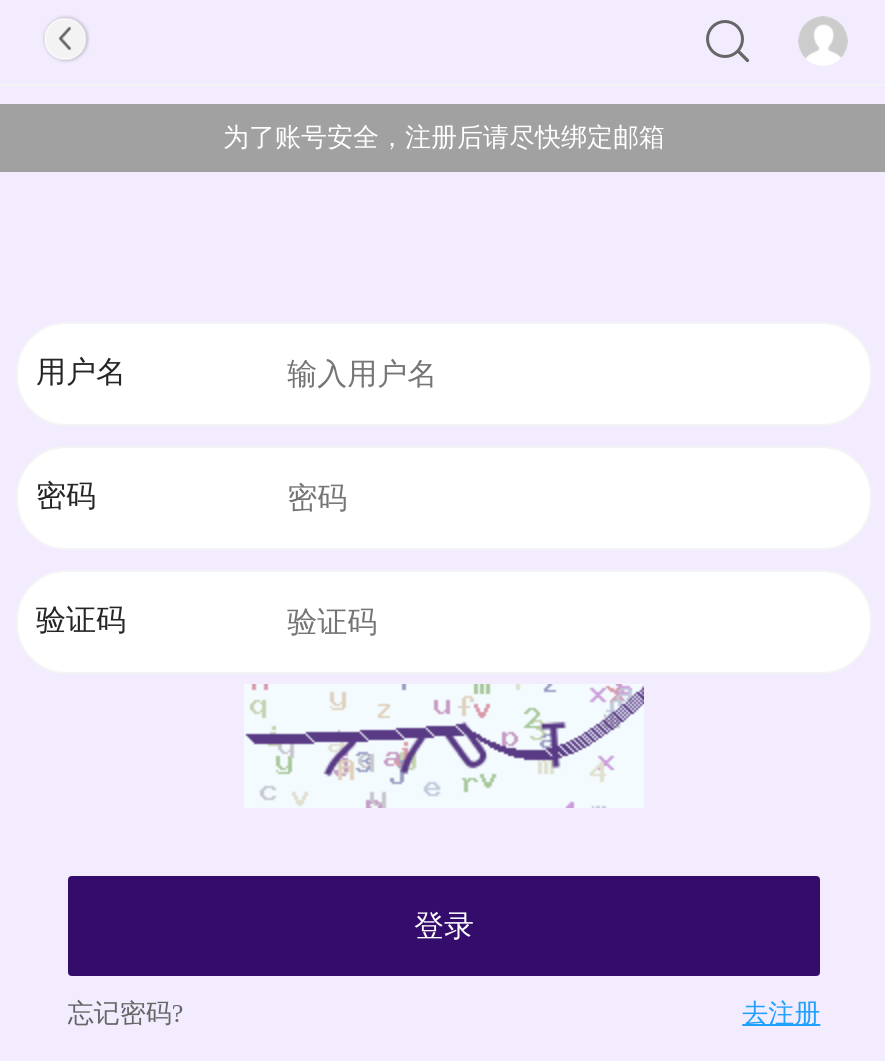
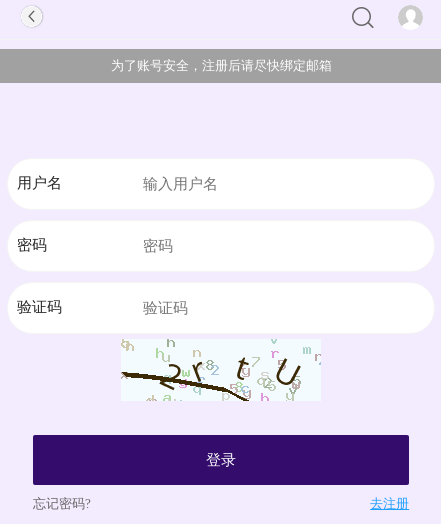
[246,684,646,808] [image] -> [121,339,321,402] [image]

